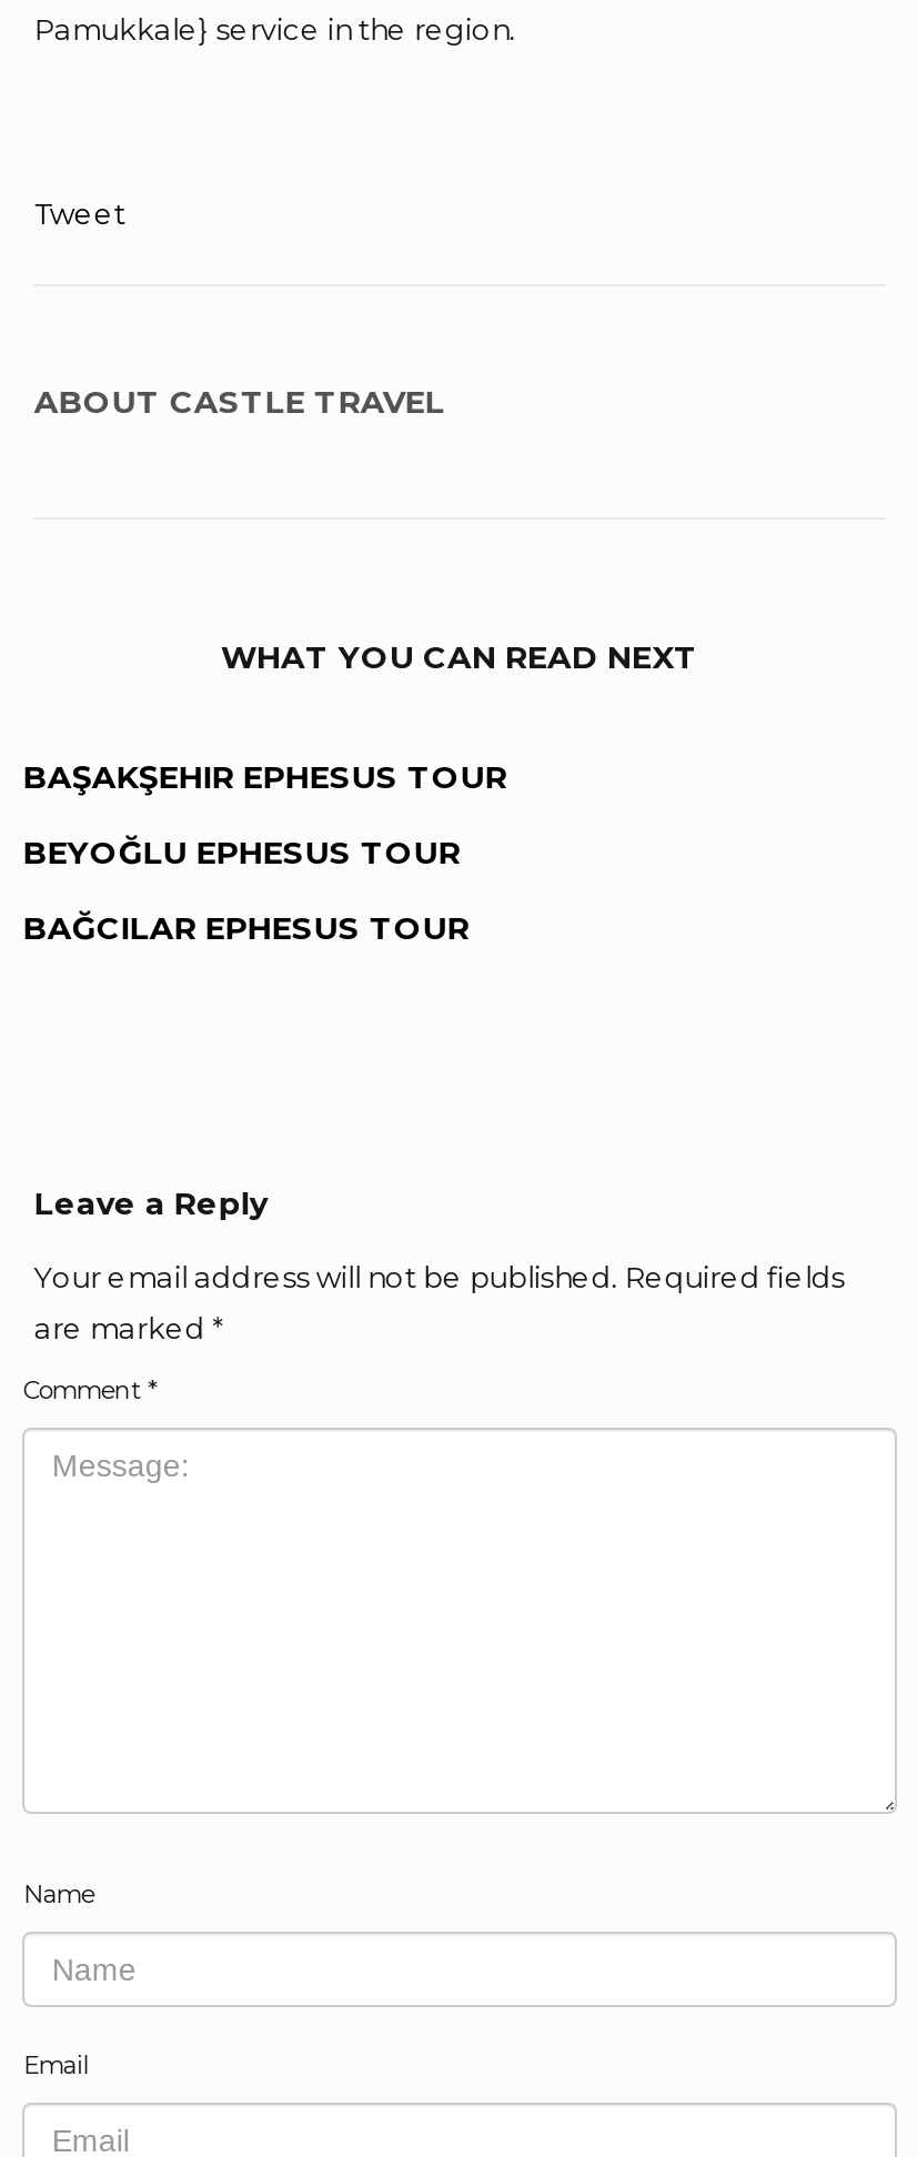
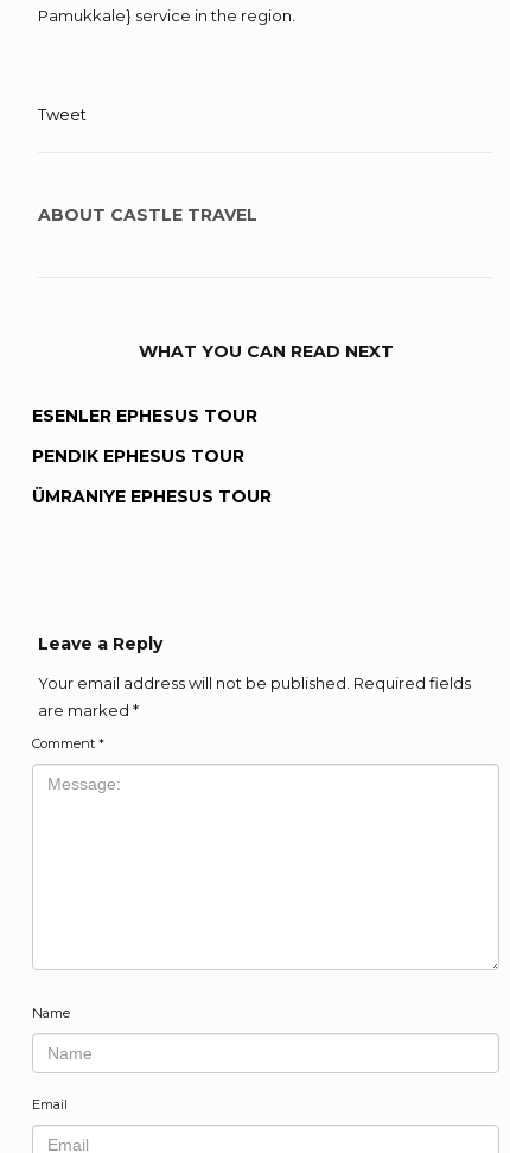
[23,756,507,796] BAŞAKŞEHIR EPHESUS TOUR -> [32,404,258,426] ESENLER EPHESUS TOUR
[23,832,460,872] BEYOĞLU EPHESUS TOUR -> [32,445,245,466] PENDIK EPHESUS TOUR
[23,907,469,947] BAĞCILAR EPHESUS TOUR -> [32,485,272,507] ÜMRANIYE EPHESUS TOUR

